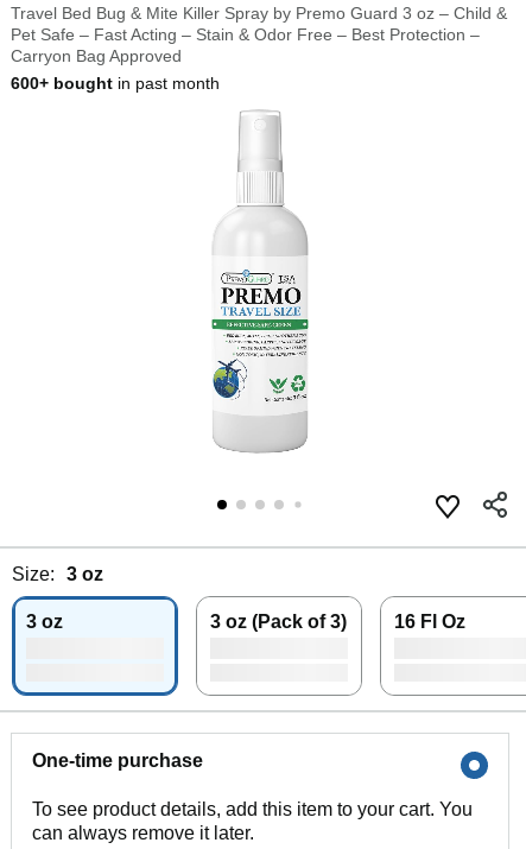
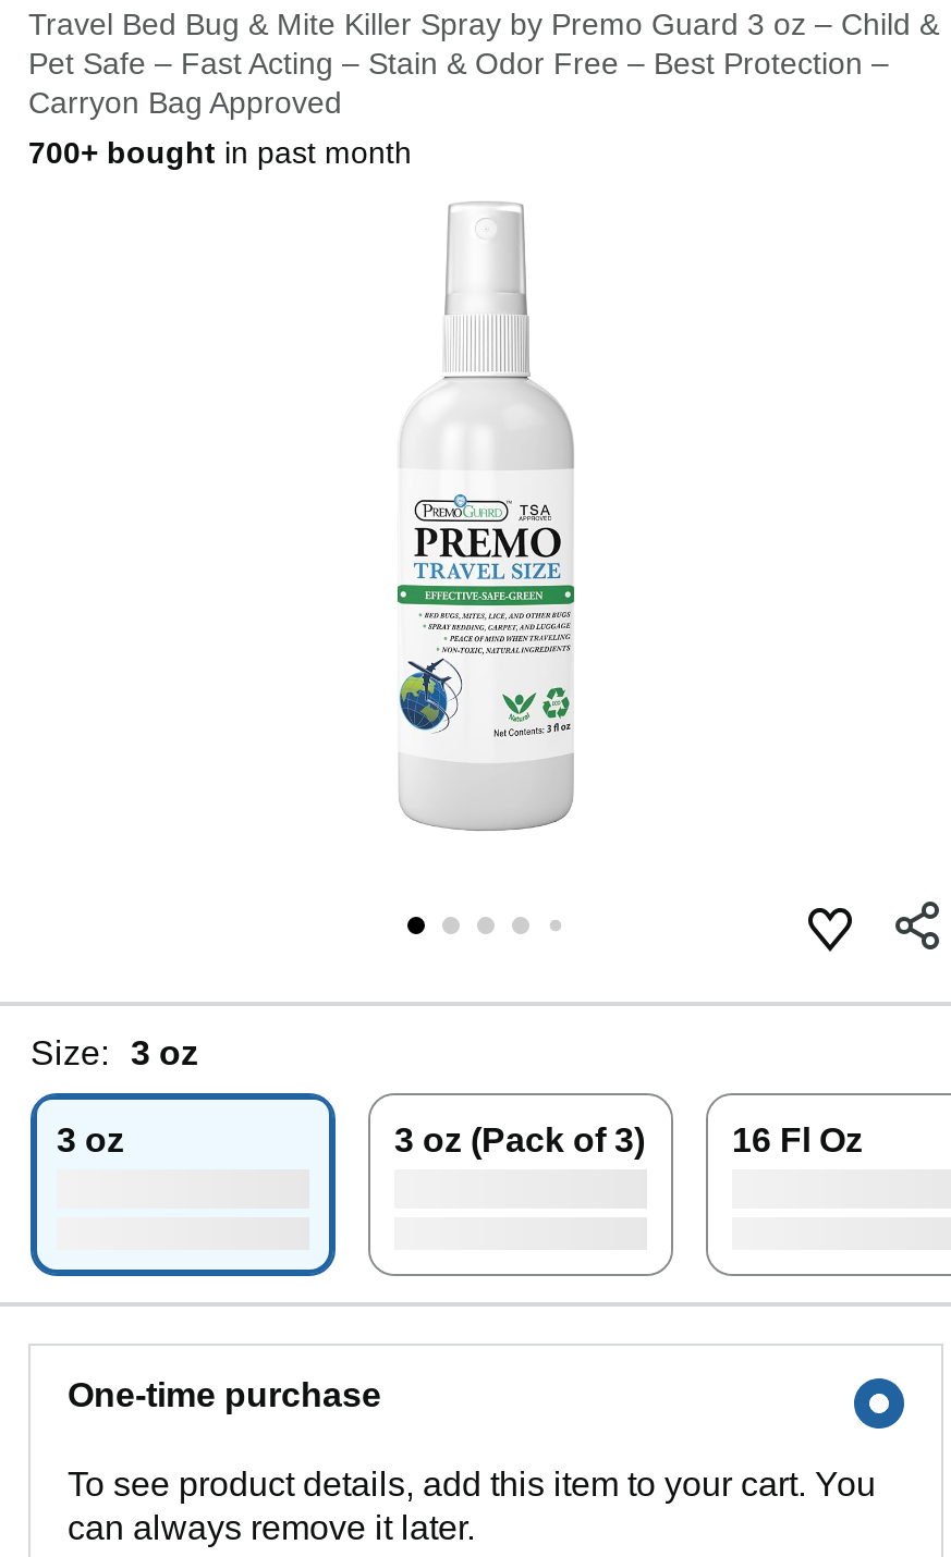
[11,74,220,93] 600+ bought in past month -> [28,135,412,170] 700+ bought in past month

